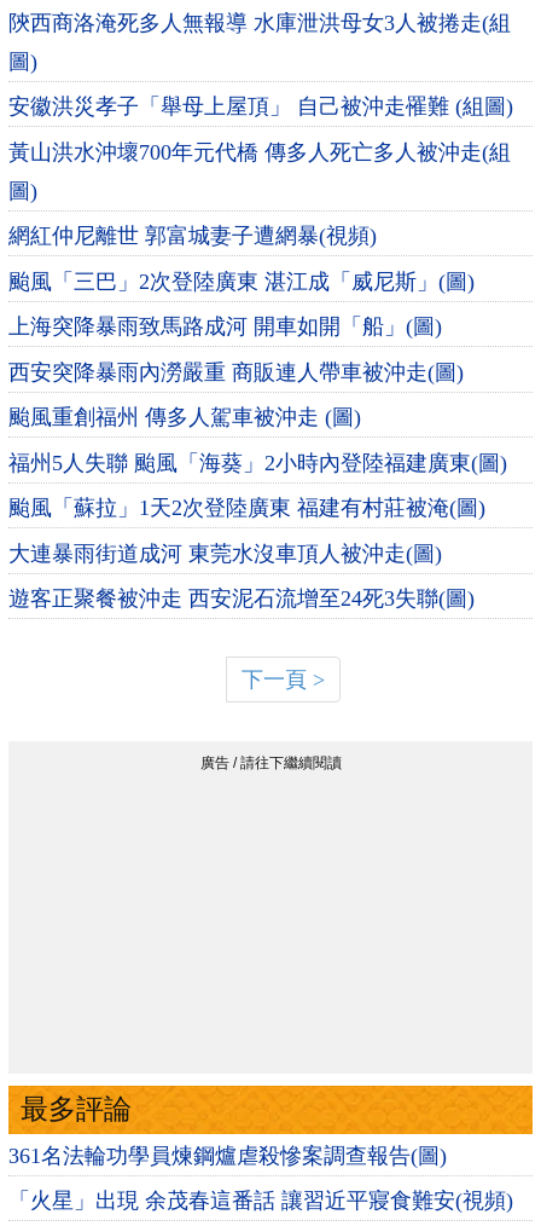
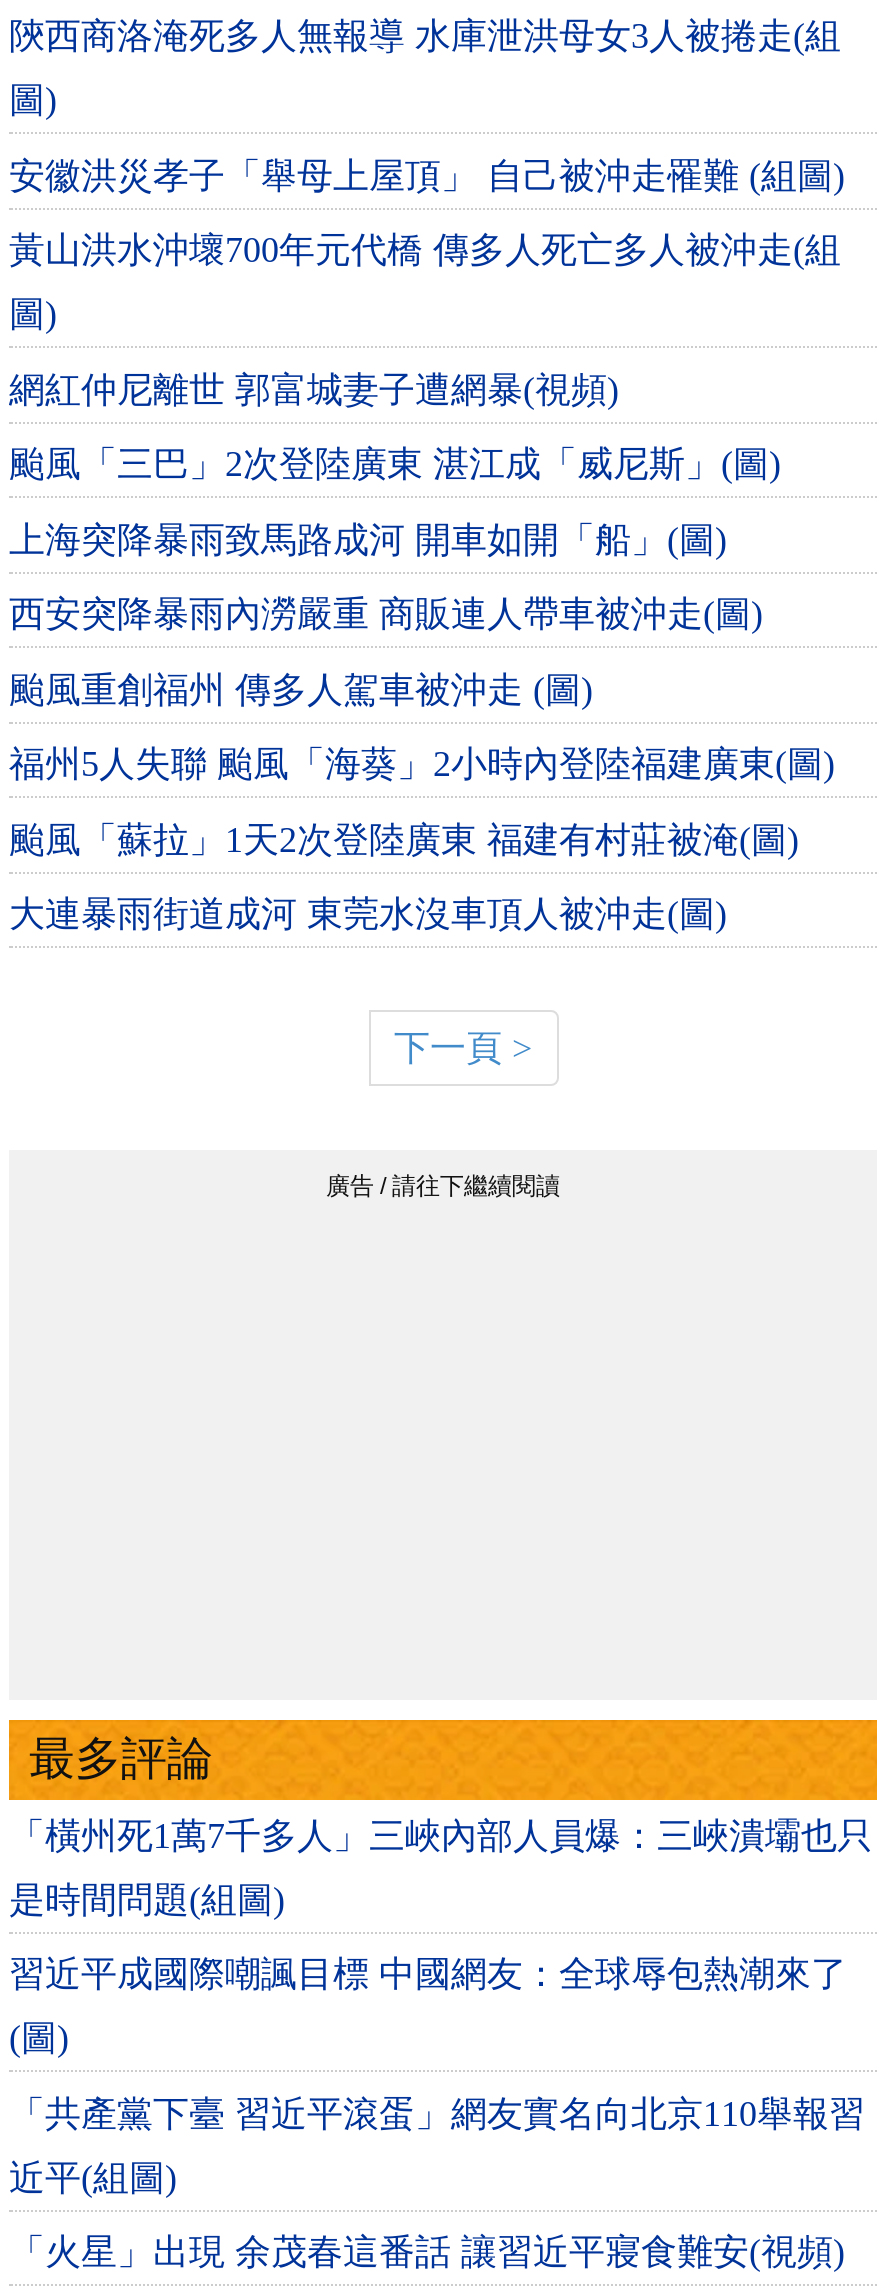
[8,586,475,611] 遊客正聚餐被沖走 西安泥石流增至24死3失聯(圖) -> none
moved [21,667,324,1124] -> [29,1027,532,1783]: 下一頁 > | 最多評論
[8,1143,447,1167] 361名法輪功學員煉鋼爐虐殺慘案調查報告(圖) -> [9,1815,873,2197] 「橫州死1萬7千多人」三峽內部人員爆：三峽潰壩也只 | 是時間問題(組圖) | 習近平成國際嘲諷目標 中國網友：全球辱包熱潮來了 | (圖) | 「共產黨下臺 習近平滾蛋」網友實名向北京110舉報習 | 近平(組圖)

